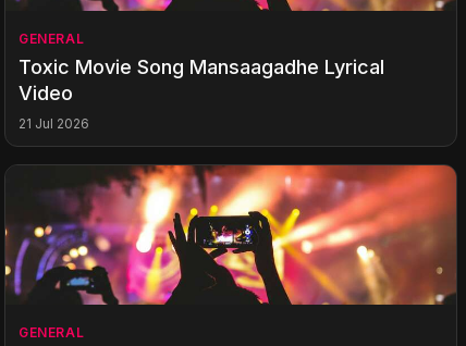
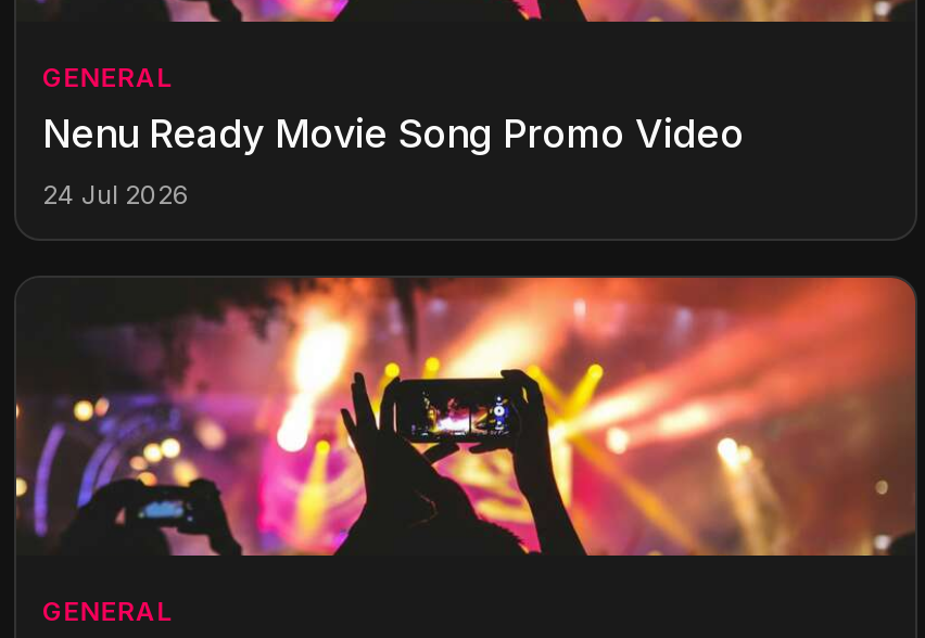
[19,55,384,104] Toxic Movie Song Mansaagadhe Lyrical | Video -> [42,111,744,156] Nenu Ready Movie Song Promo Video
[19,115,89,132] 21 Jul 2026 -> [42,178,190,210] 24 Jul 2026

